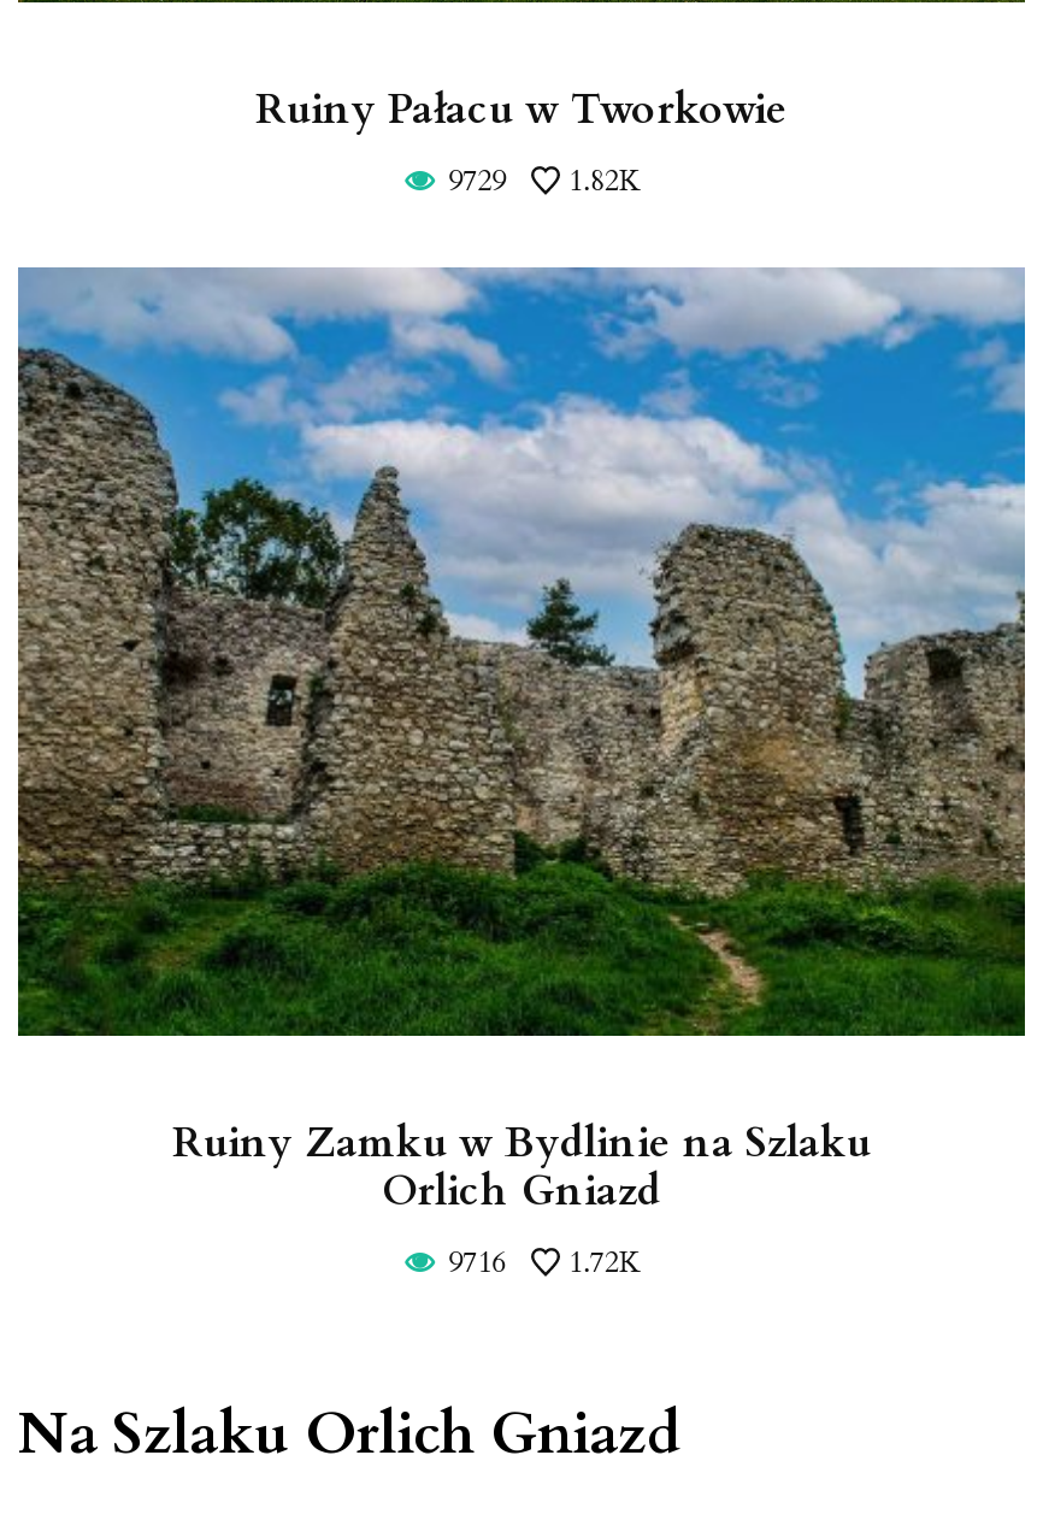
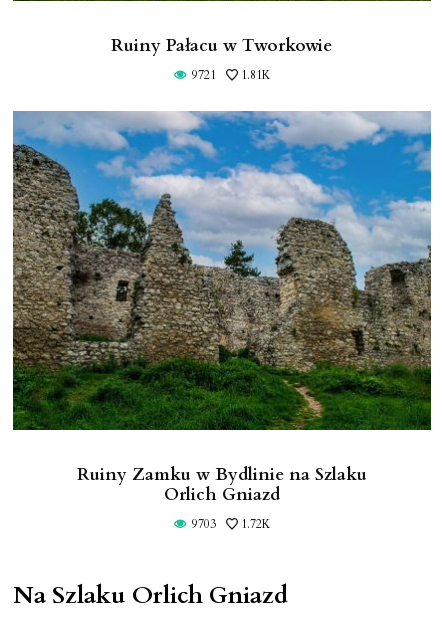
[448,162,638,200] 9729 | 1.82K -> [192,67,270,83] 9721 | 1.81K
[448,1242,638,1281] 9716 1.72K -> [192,516,270,532] 9703 1.72K

